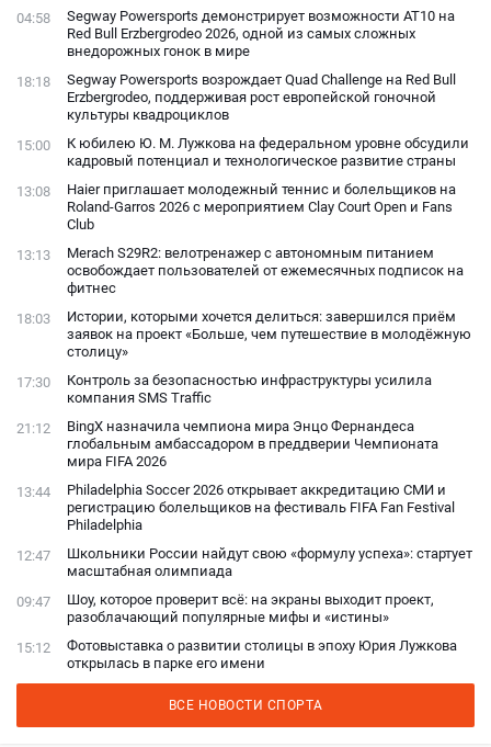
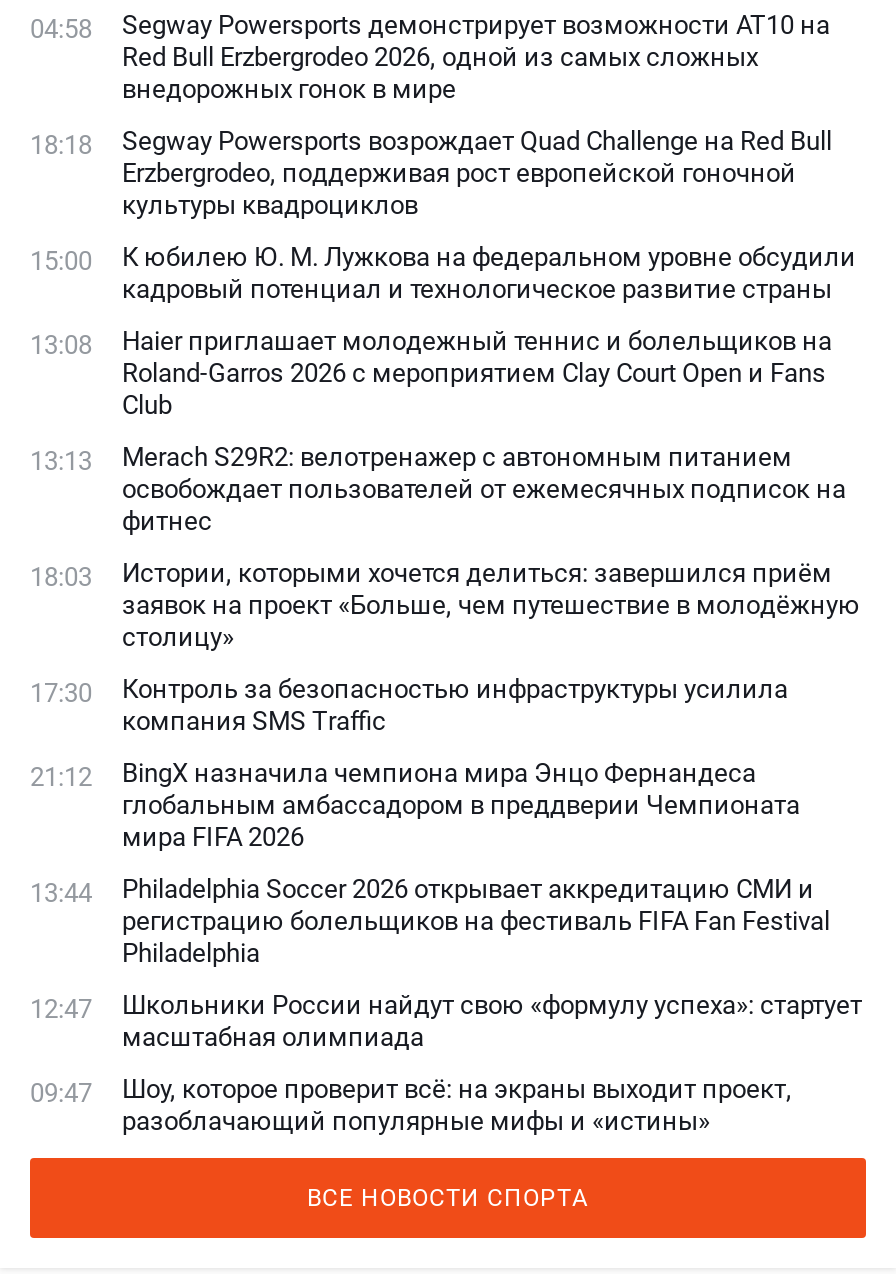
[16,637,457,671] 15:12 | Фотовыставка о развитии столицы в эпоху Юрия Лужкова | открылась в парке его имени -> none

